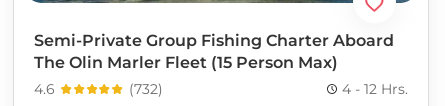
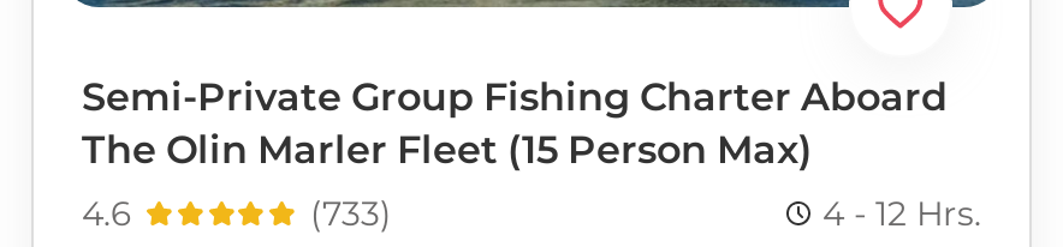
[129,80,163,98] (732) -> [310,192,392,235] (733)

